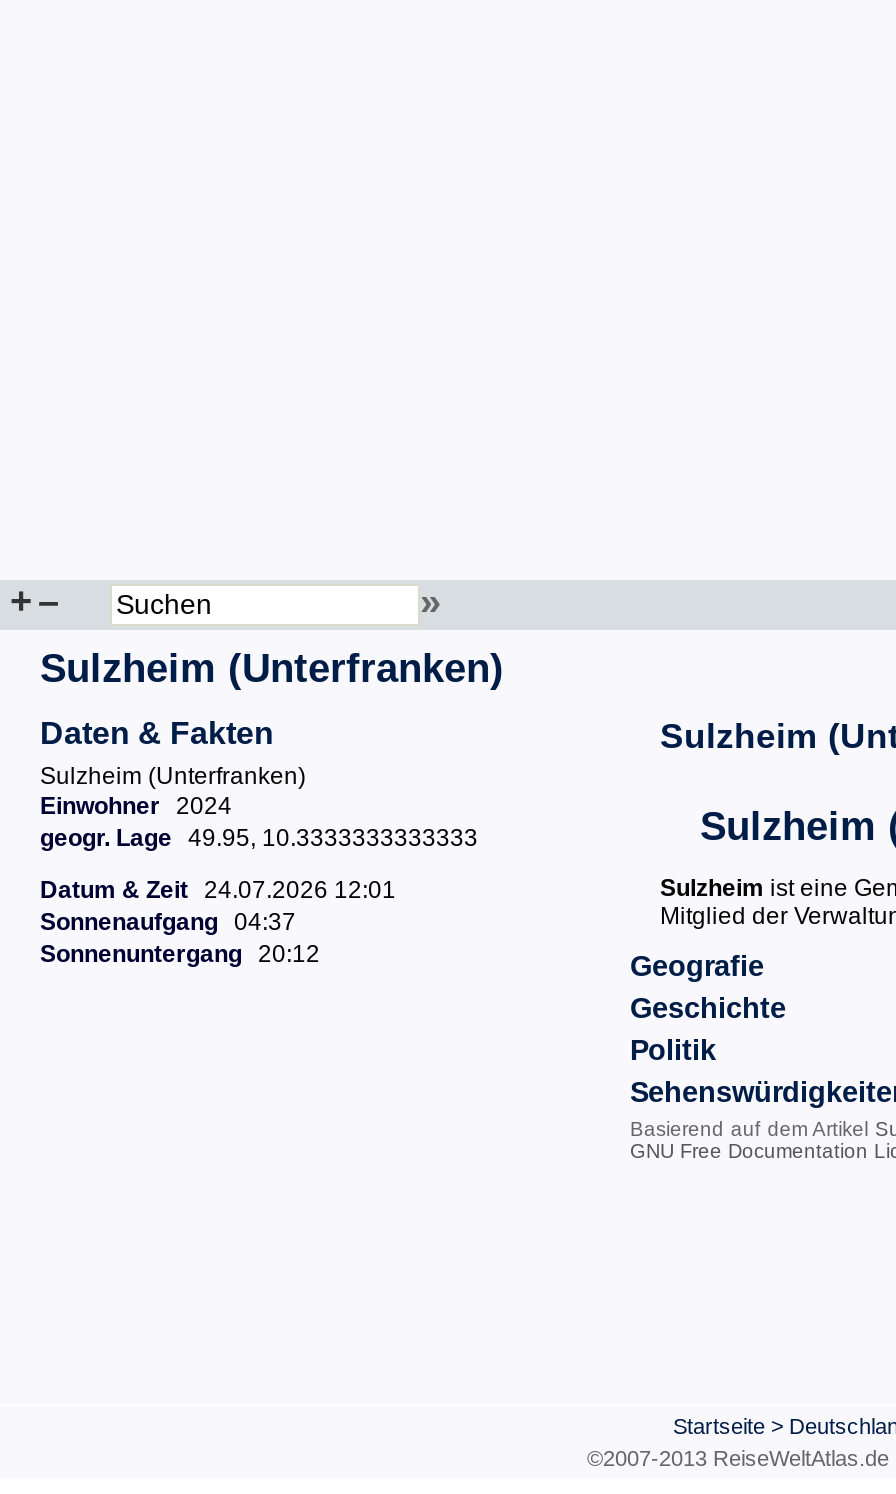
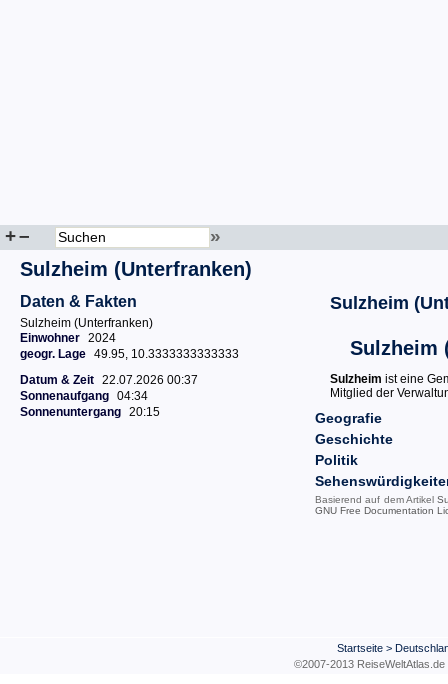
[40,876,396,904] Datum & Zeit 24.07.2026 12:01 -> [20,373,198,387] Datum & Zeit 22.07.2026 00:37
[40,908,296,936] Sonnenaufgang 04:37 -> [20,389,148,403] Sonnenaufgang 04:34
[40,940,320,968] Sonnenuntergang 20:12 -> [20,405,160,419] Sonnenuntergang 20:15

